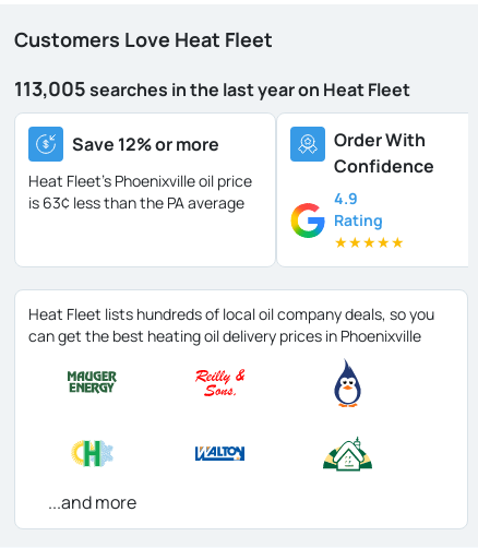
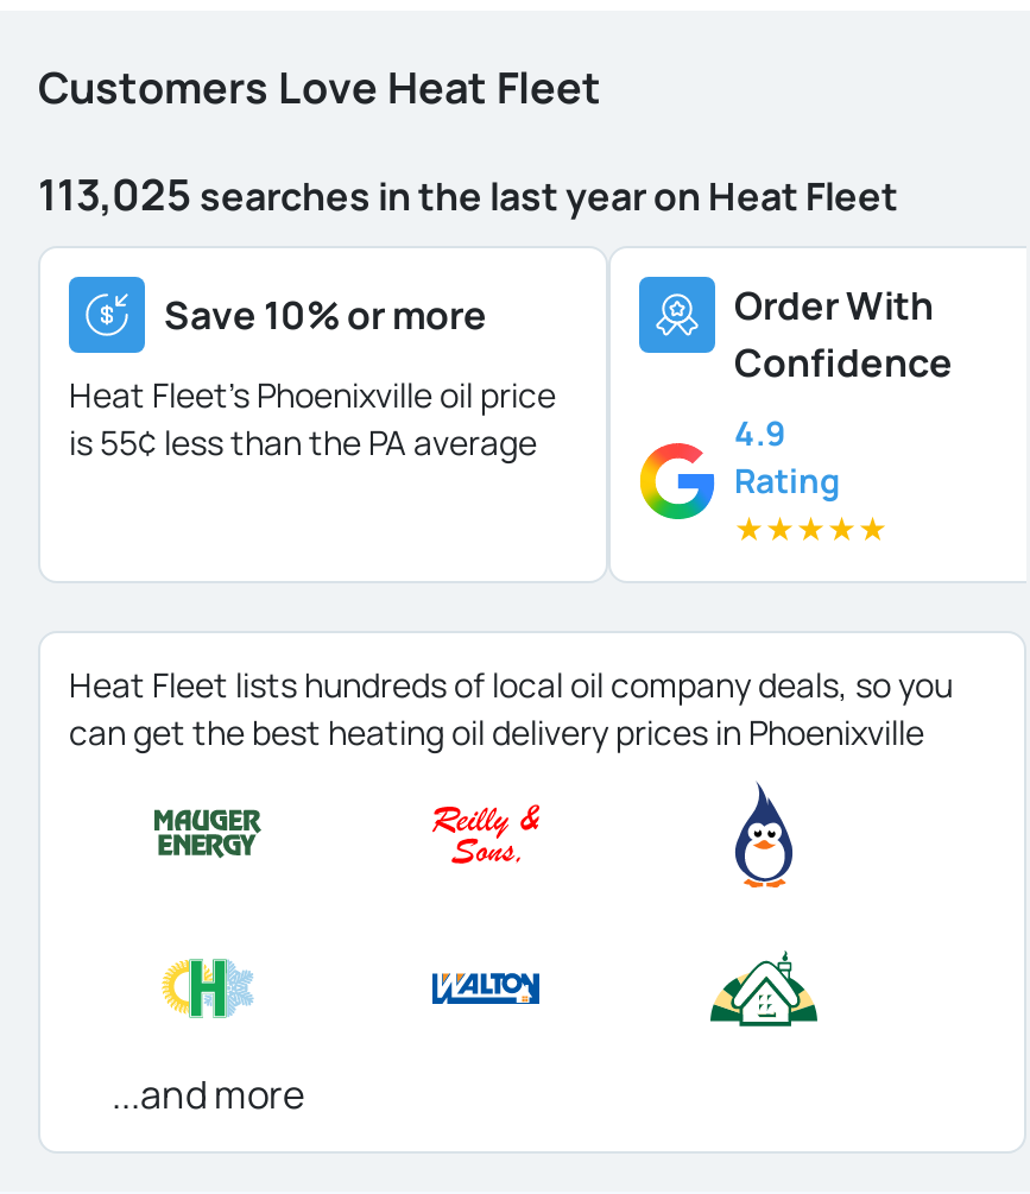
[14,75,410,102] 113,005 searches in the last year on Heat Fleet -> [38,165,898,222] 113,025 searches in the last year on Heat Fleet
[72,132,219,156] Save 12% or more -> [164,289,487,341] Save 10% or more
[28,192,244,213] is 63¢ less than the PA average -> [69,419,537,465] is 55¢ less than the PA average

